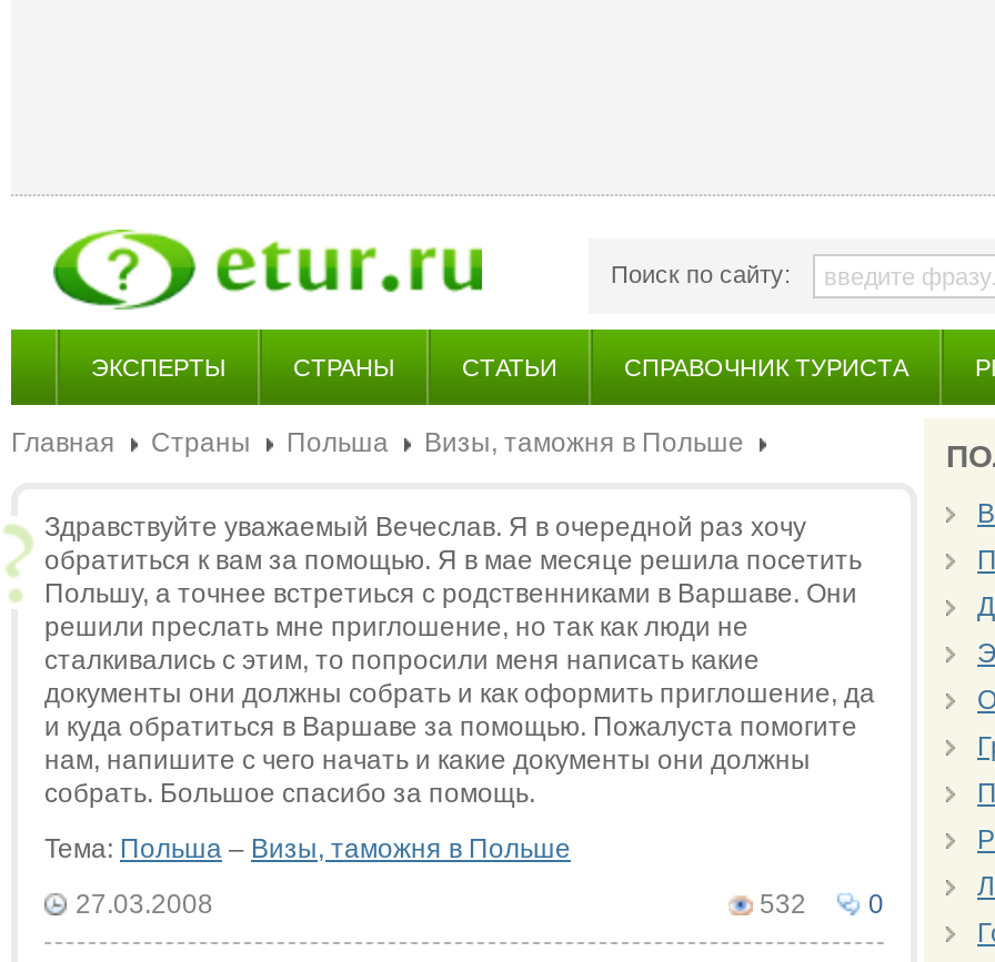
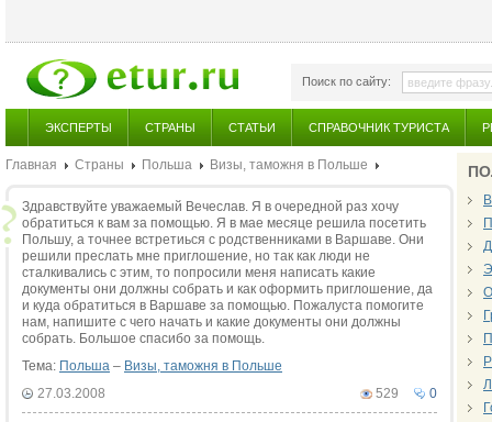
[760,889,884,920] 532 0 -> [376,386,437,401] 529 0

